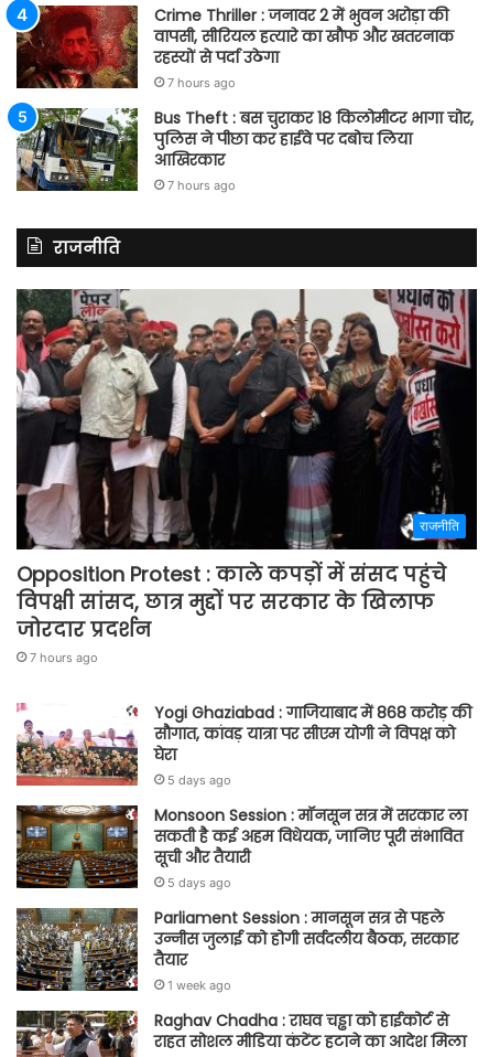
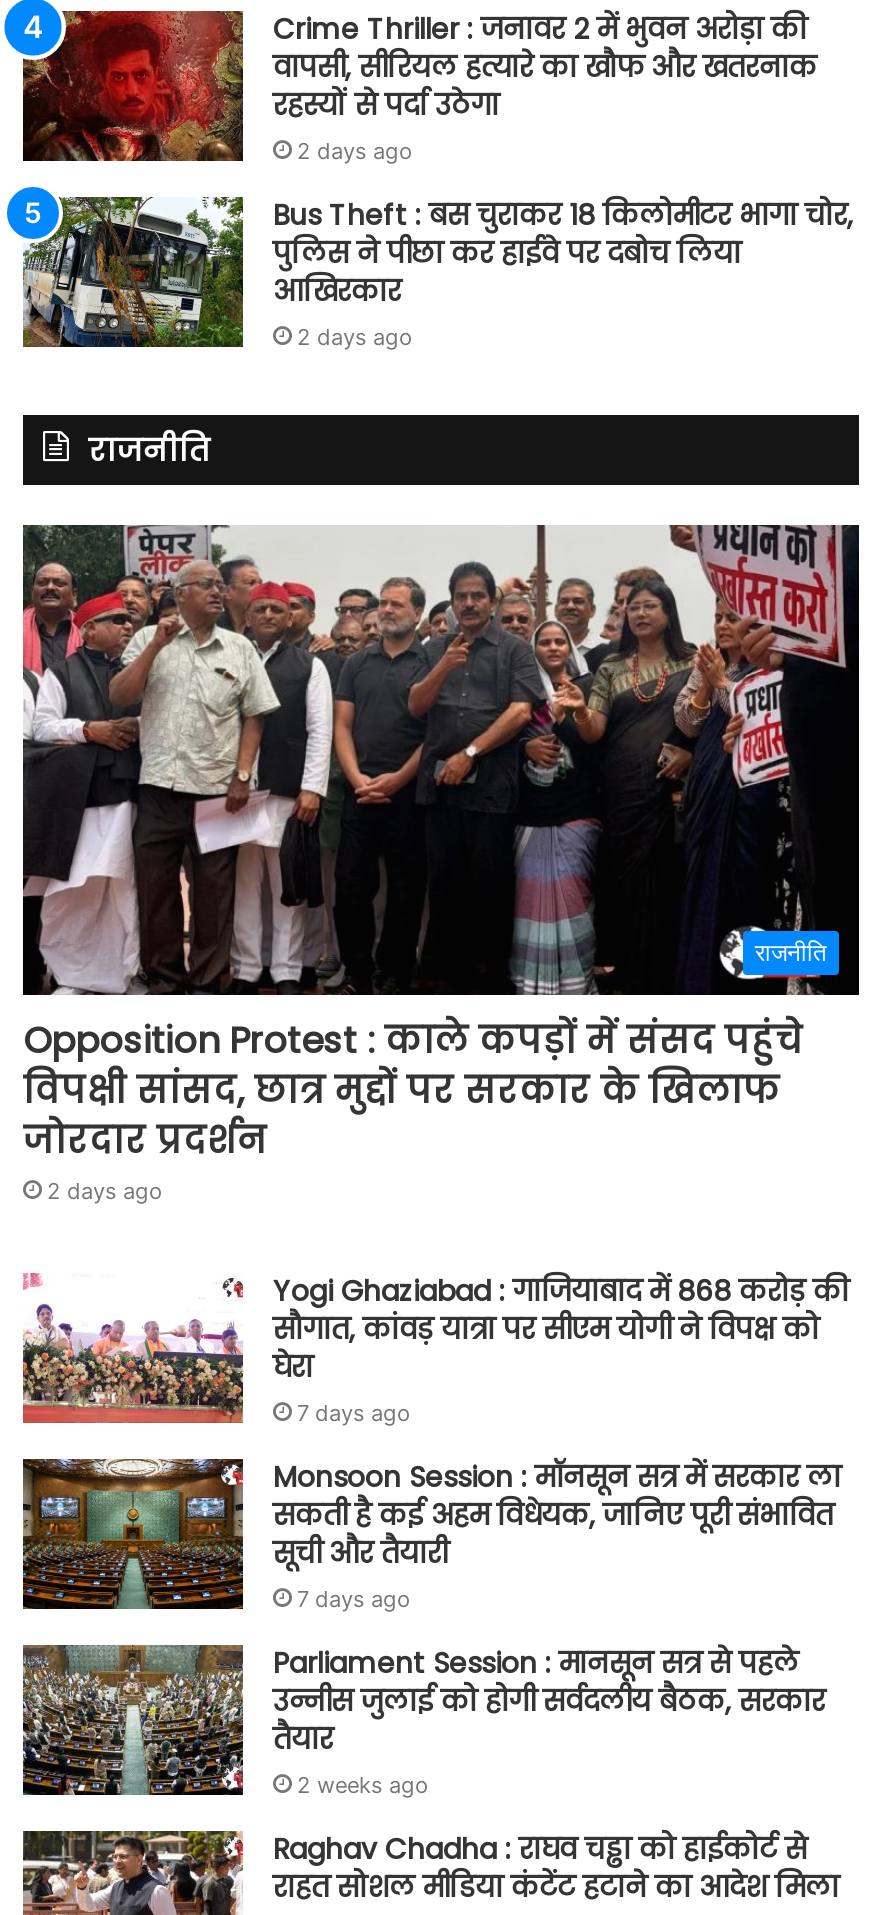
[167,75,236,90] 7 hours ago -> [297,136,413,164] 2 days ago
[167,178,236,193] 7 hours ago -> [297,322,413,350] 2 days ago
[30,650,98,665] 7 hours ago -> [47,1176,163,1204] 2 days ago
[167,772,231,788] 5 days ago -> [297,1398,411,1426] 7 days ago
[167,875,231,890] 5 days ago -> [297,1584,411,1612] 7 days ago
[167,977,231,993] 1 week ago -> [297,1770,429,1798] 2 weeks ago

